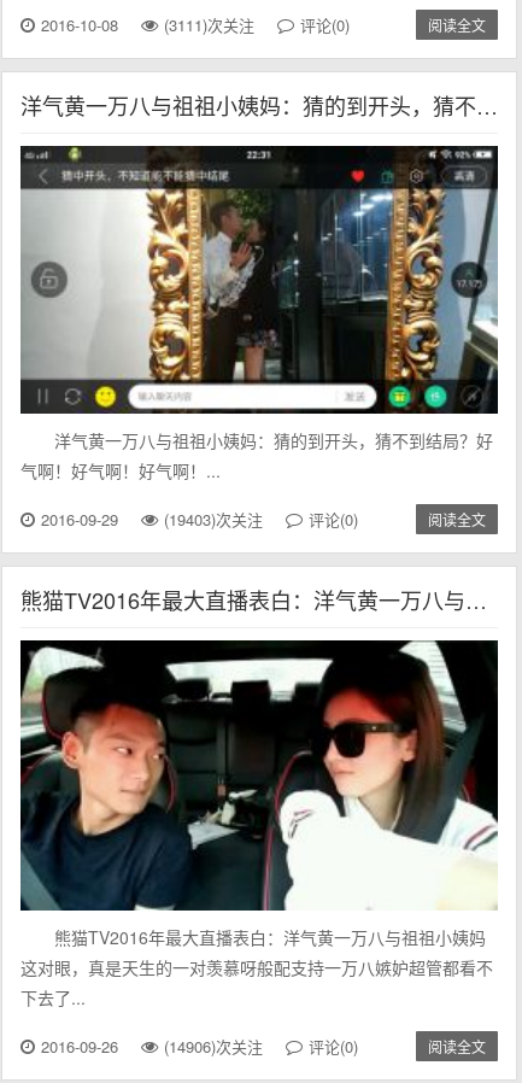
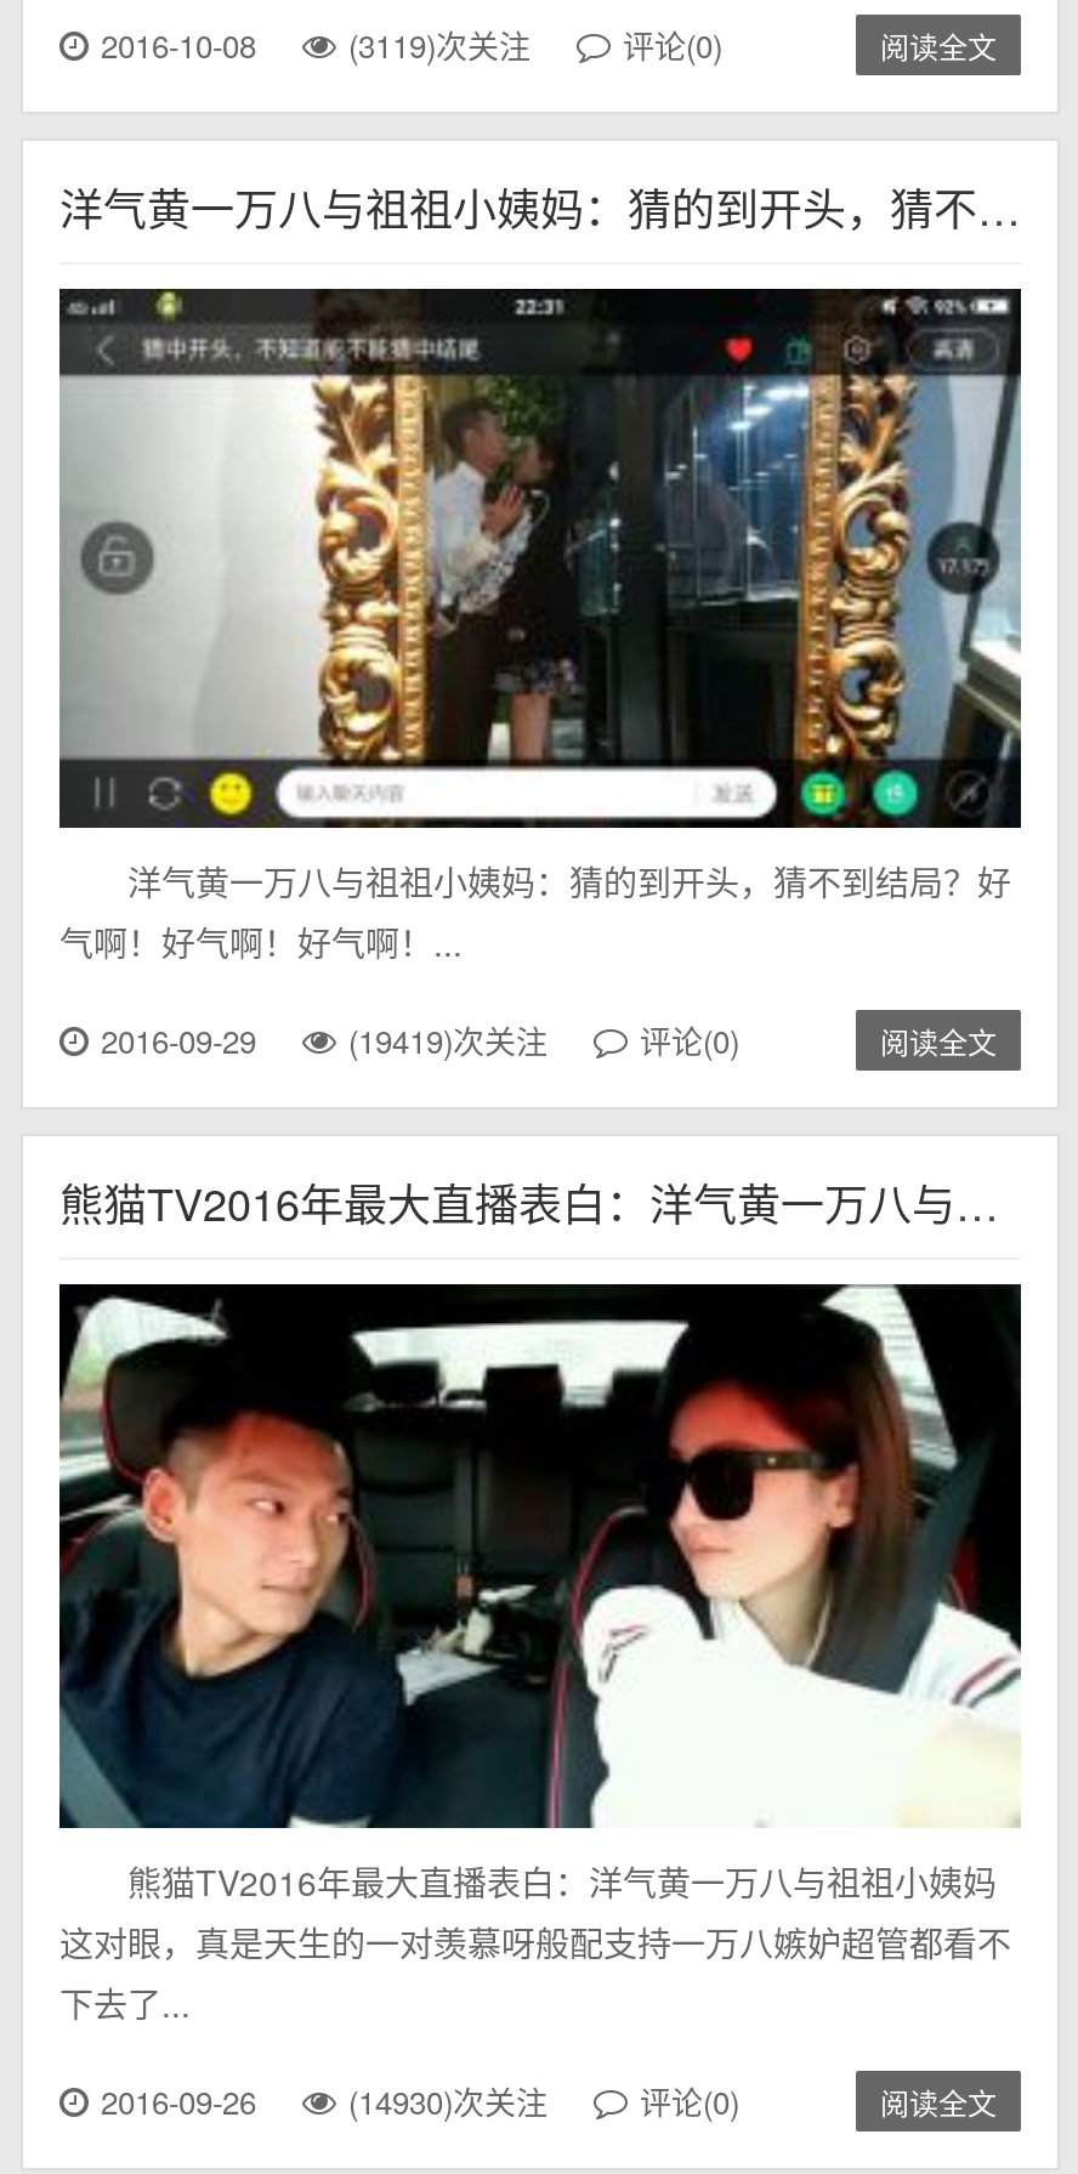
[41,13,350,36] 2016-10-08 (3111)次关注 评论(0) -> [101,22,722,68] 2016-10-08 (3119)次关注 评论(0)
[41,508,358,531] 2016-09-29 (19403)次关注 评论(0) -> [101,1018,739,1064] 2016-09-29 (19419)次关注 评论(0)
[41,1034,358,1057] 2016-09-26 (14906)次关注 评论(0) -> [101,2077,739,2124] 2016-09-26 (14930)次关注 评论(0)

